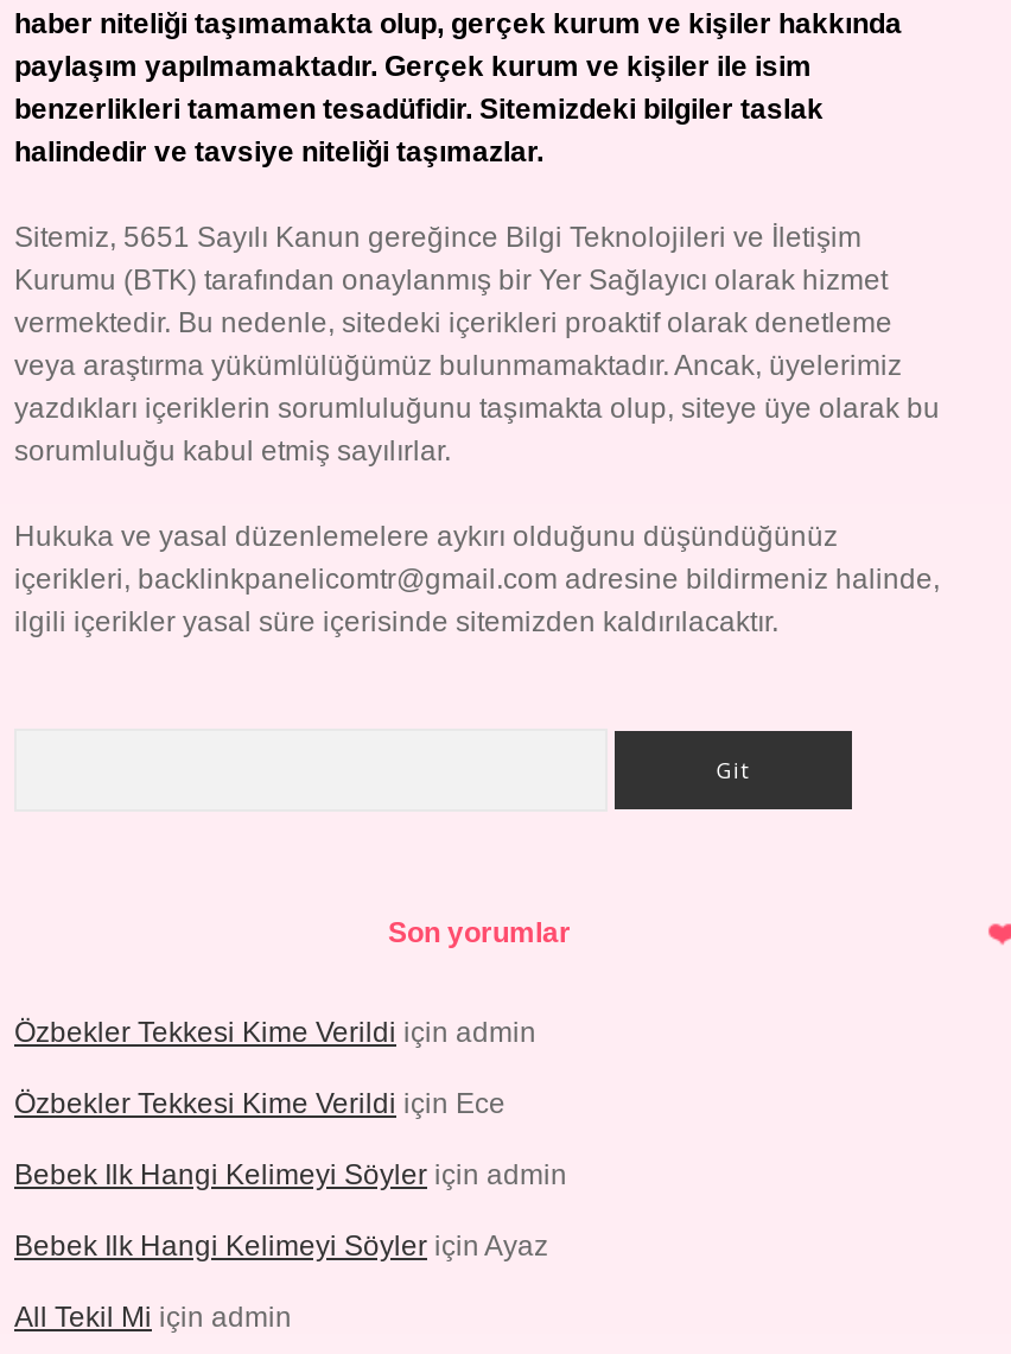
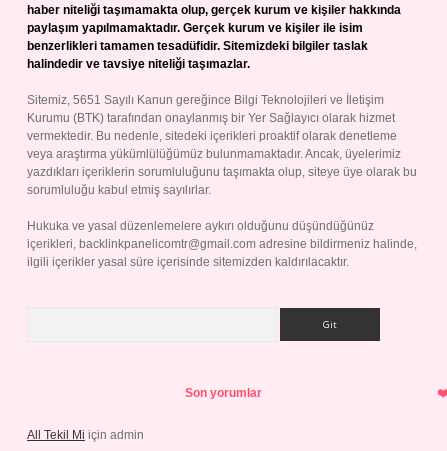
[14,1016,567,1263] Özbekler Tekkesi Kime Verildi için admin | Özbekler Tekkesi Kime Verildi için Ece | Bebek Ilk Hangi Kelimeyi Söyler için admin | Bebek Ilk Hangi Kelimeyi Söyler için Ayaz -> none

